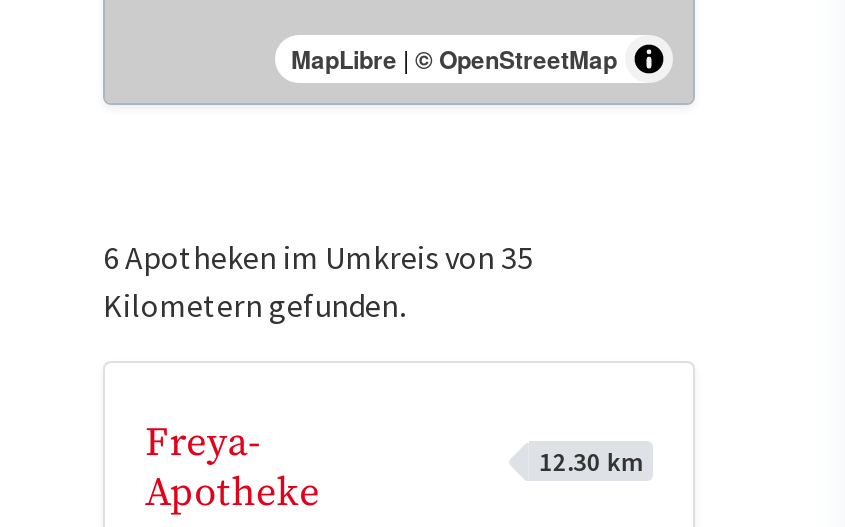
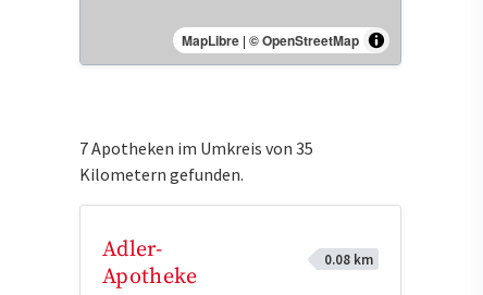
[103,237,533,277] 6 Apotheken im Umkreis von 35 -> [79,137,313,159] 7 Apotheken im Umkreis von 35
[145,419,261,469] Freya- -> [102,236,162,264] Adler-
[539,444,643,478] 12.30 km -> [324,250,373,268] 0.08 km

